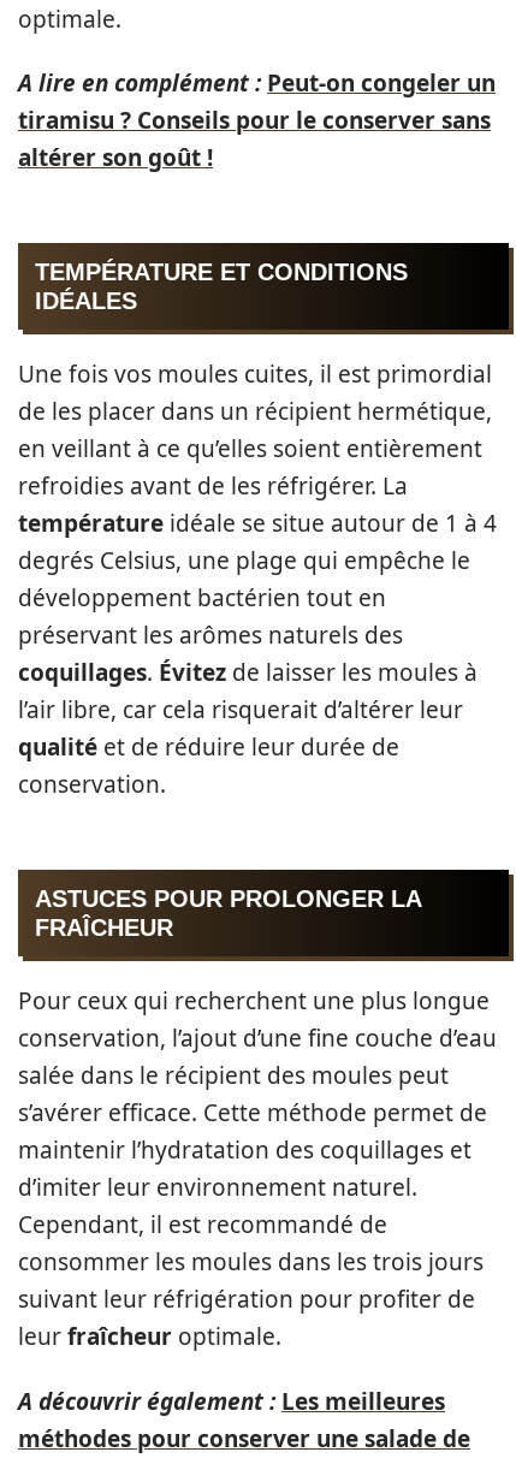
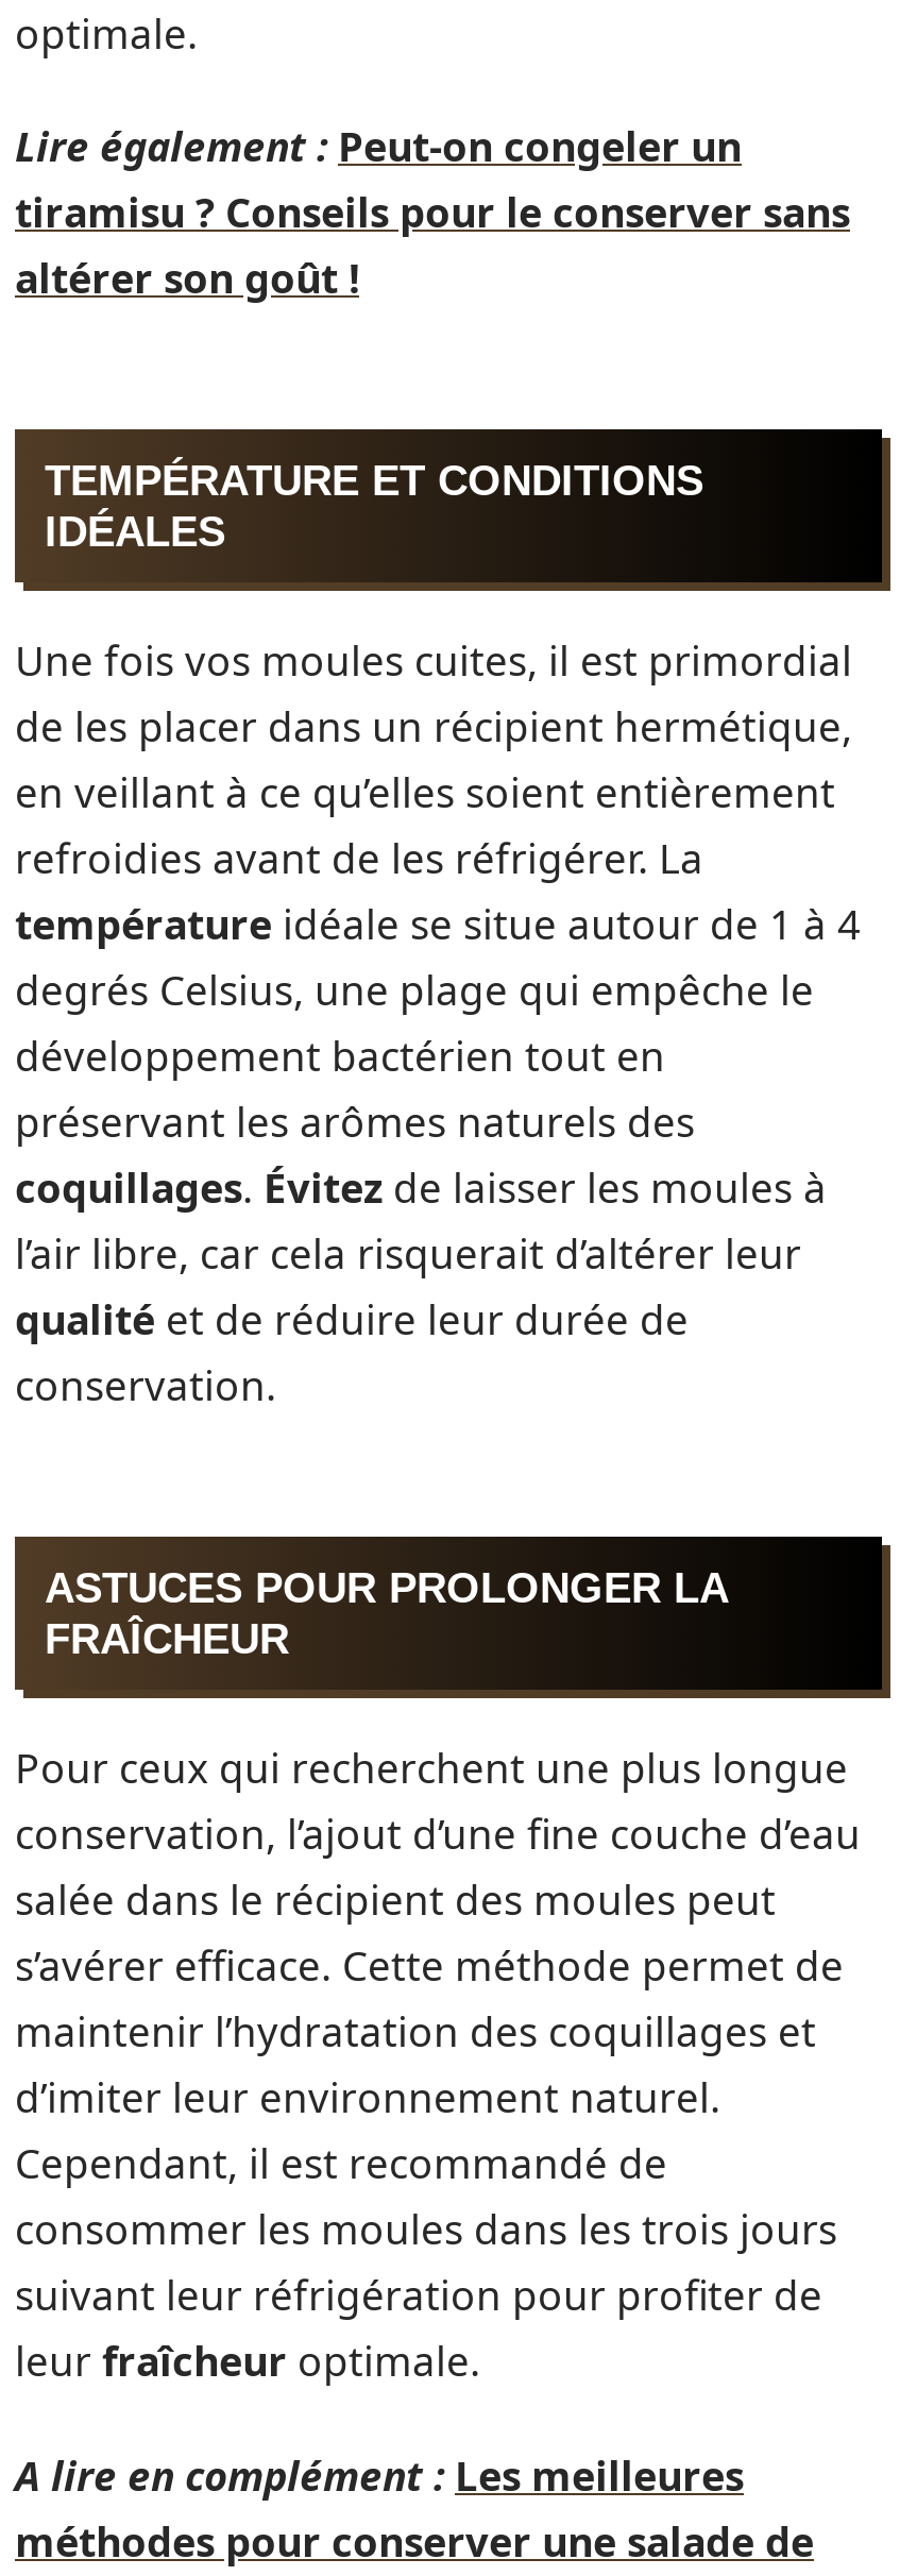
[18,67,496,99] A lire en complément : Peut-on congeler un -> [15,119,742,174] Lire également : Peut-on congeler un
[18,1385,445,1416] A découvrir également : Les meilleures -> [15,2447,744,2503] A lire en complément : Les meilleures

